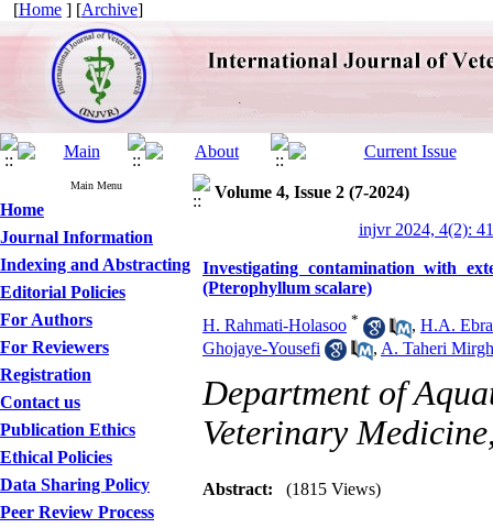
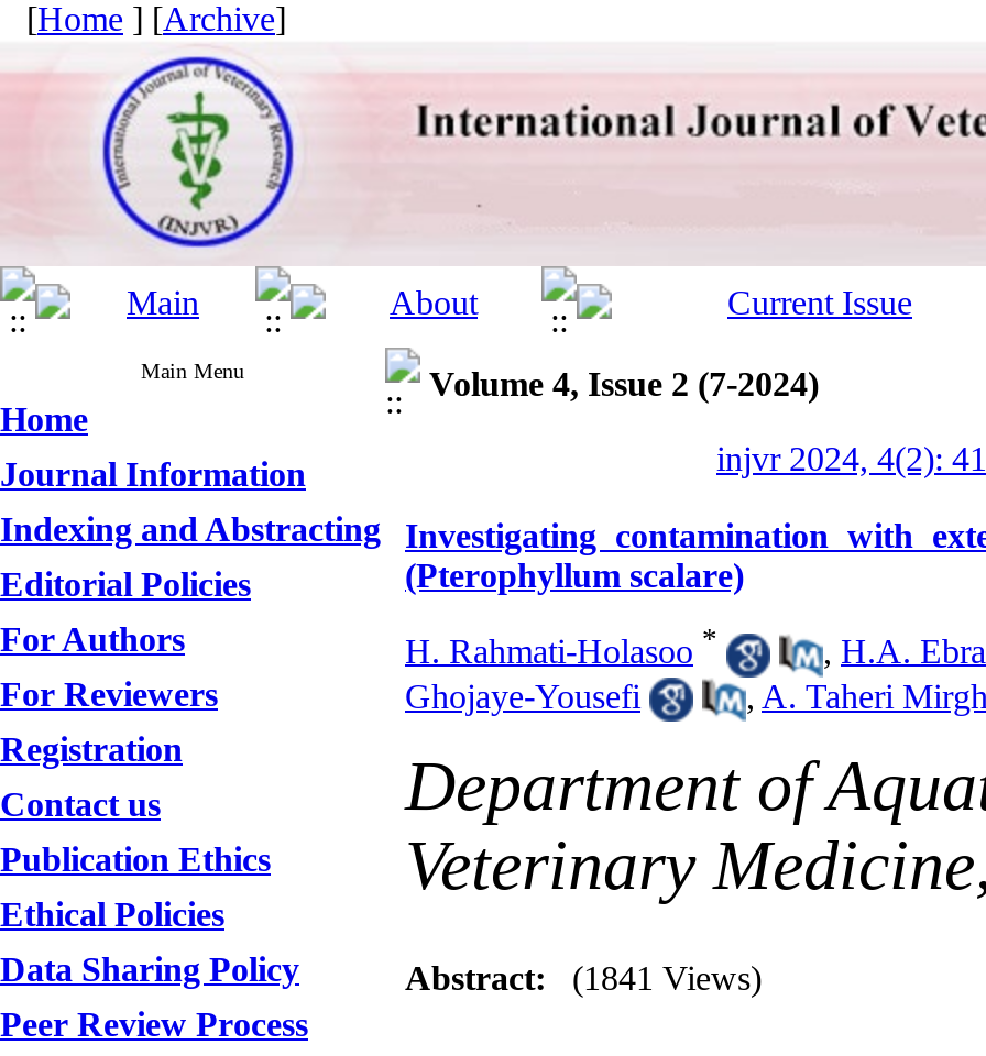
[202,480,381,498] Abstract: (1815 Views) -> [405,959,762,997] Abstract: (1841 Views)

